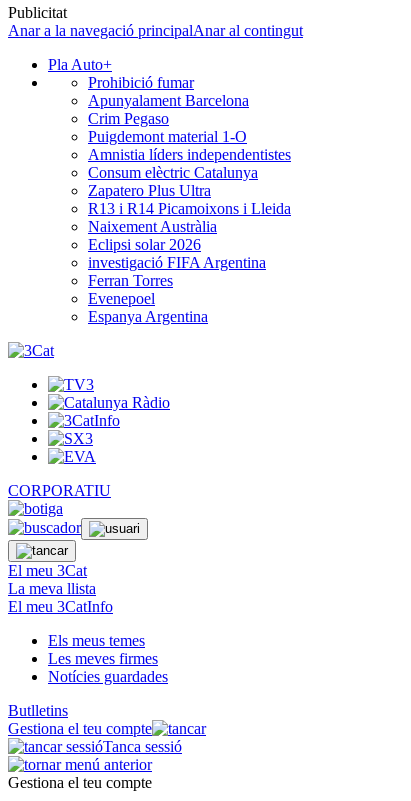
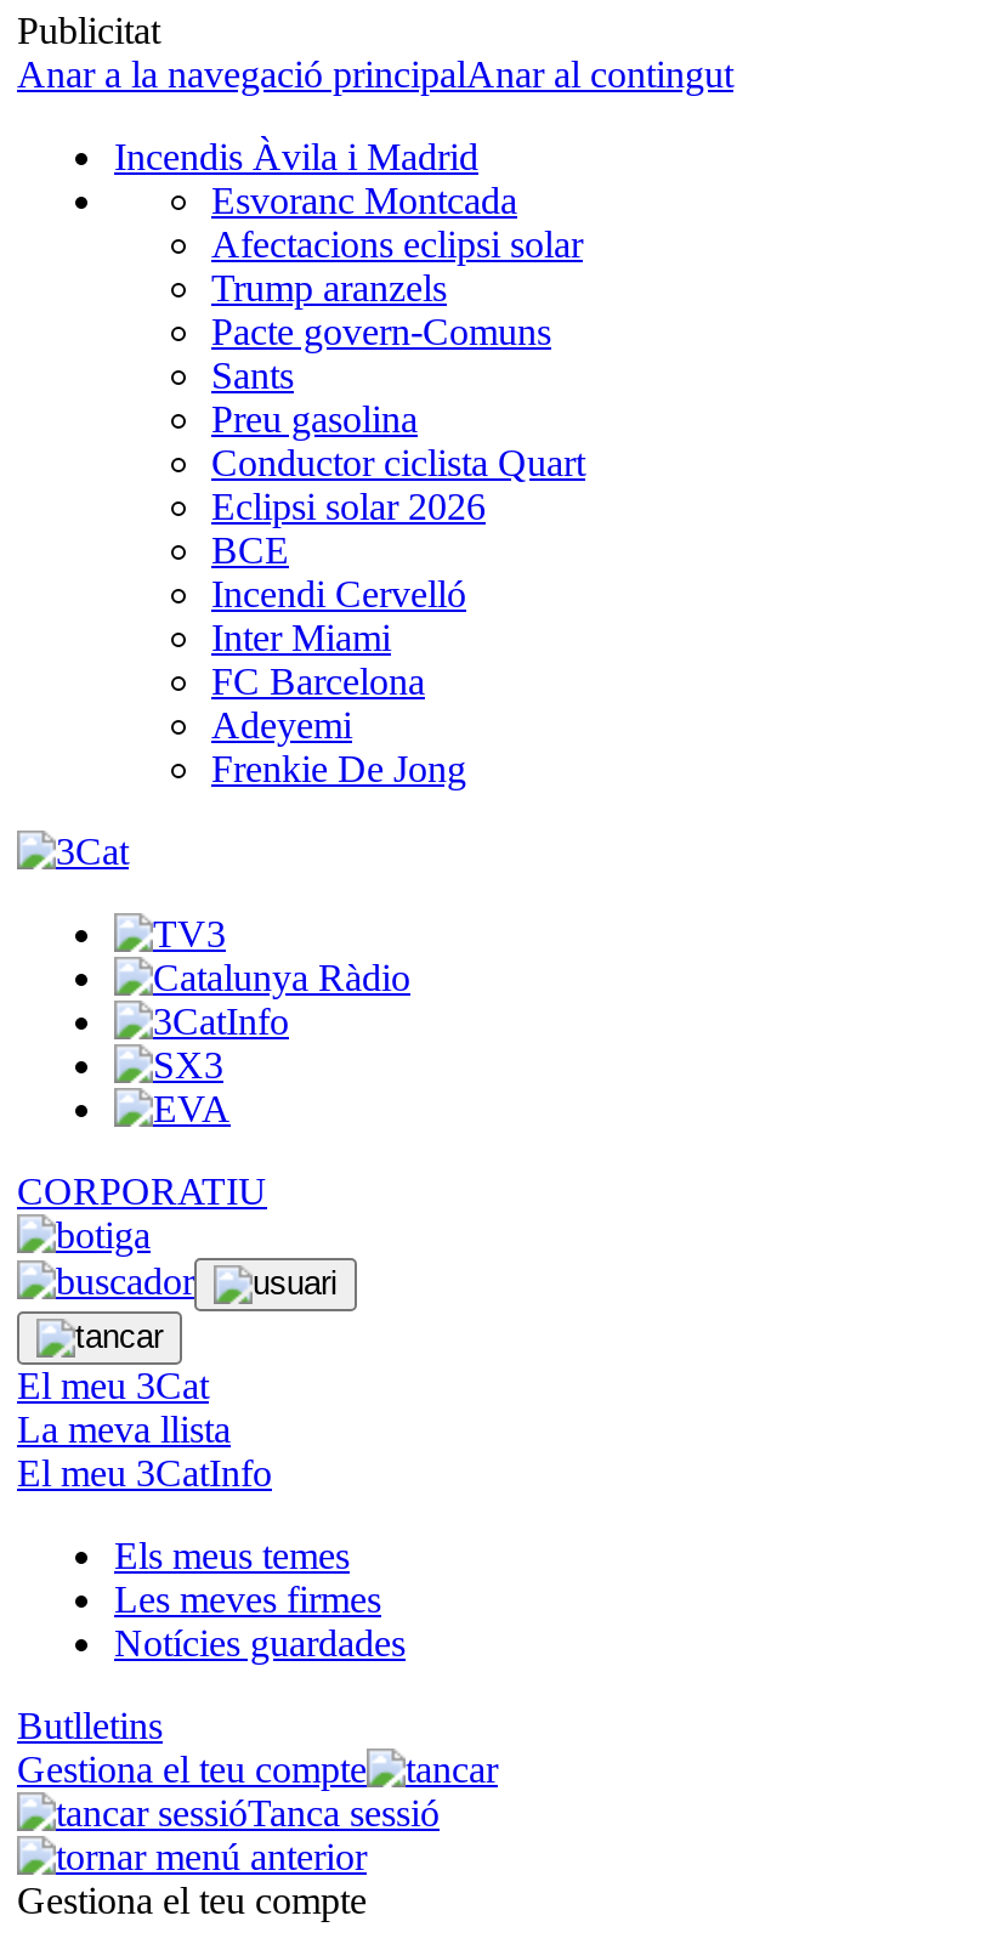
[48,56,291,235] Pla Auto+ | Prohibició fumar | Apunyalament Barcelona | Crim Pegaso | Puigdemont material 1-O | Amnistia líders independentistes | Consum elèctric Catalunya | Zapatero Plus Ultra | R13 i R14 Picamoixons i Lleida | Naixement Austràlia -> [114,136,585,483] Incendis Àvila i Madrid | Esvoranc Montcada | Afectacions eclipsi solar | Trump aranzels | Pacte govern-Comuns | Sants | Preu gasolina | Conductor ciclista Quart
moved [88,236,201,253] -> [211,486,486,527]: Eclipsi solar 2026
[88,254,266,325] investigació FIFA Argentina | Ferran Torres | Evenepoel | Espanya Argentina -> [211,529,466,789] BCE | Incendi Cervelló | Inter Miami | FC Barcelona | Adeyemi | Frenkie De Jong

